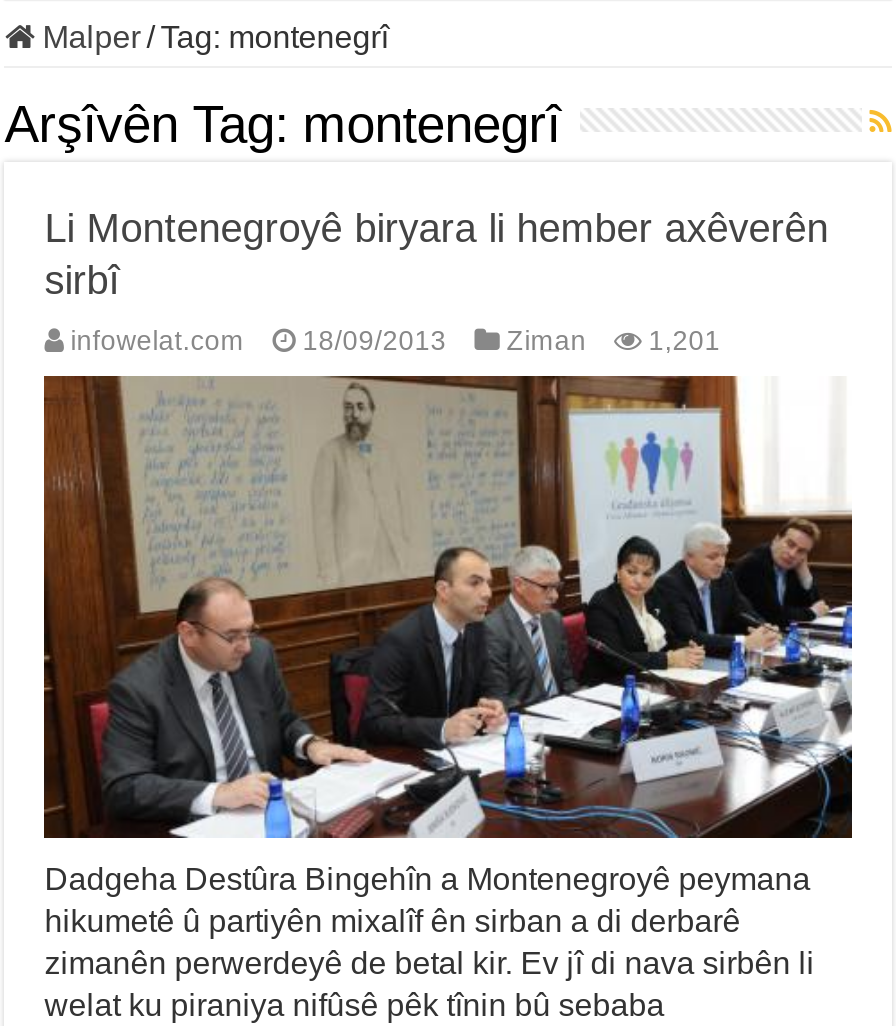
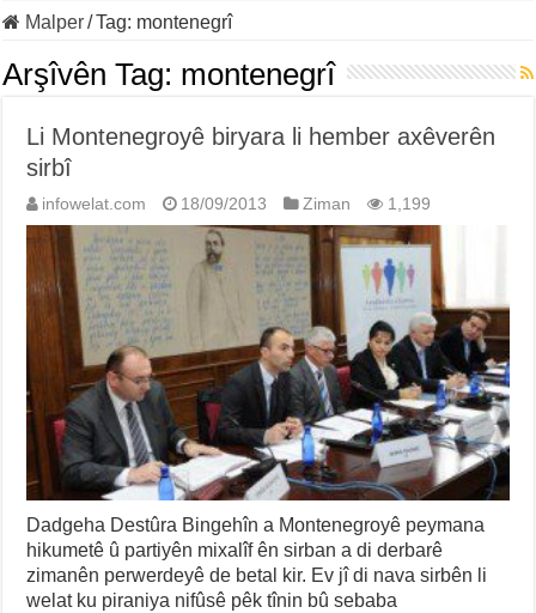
[648,327,720,357] 1,201 -> [388,196,431,214] 1,199

